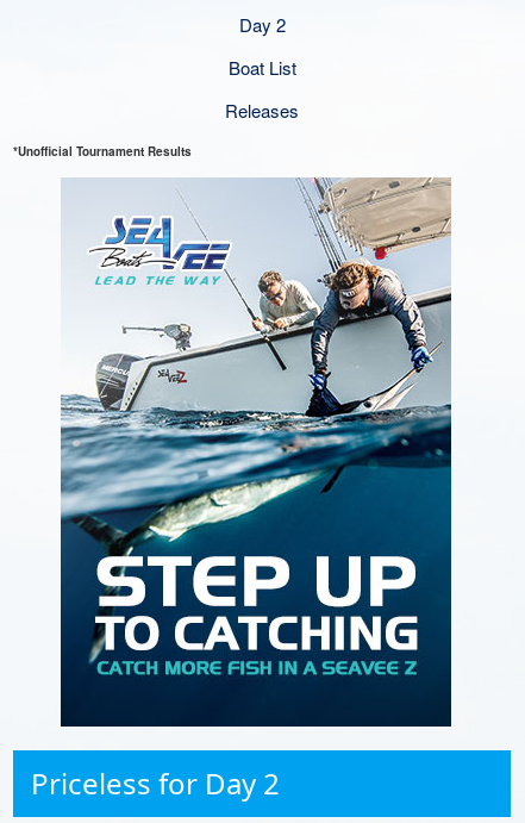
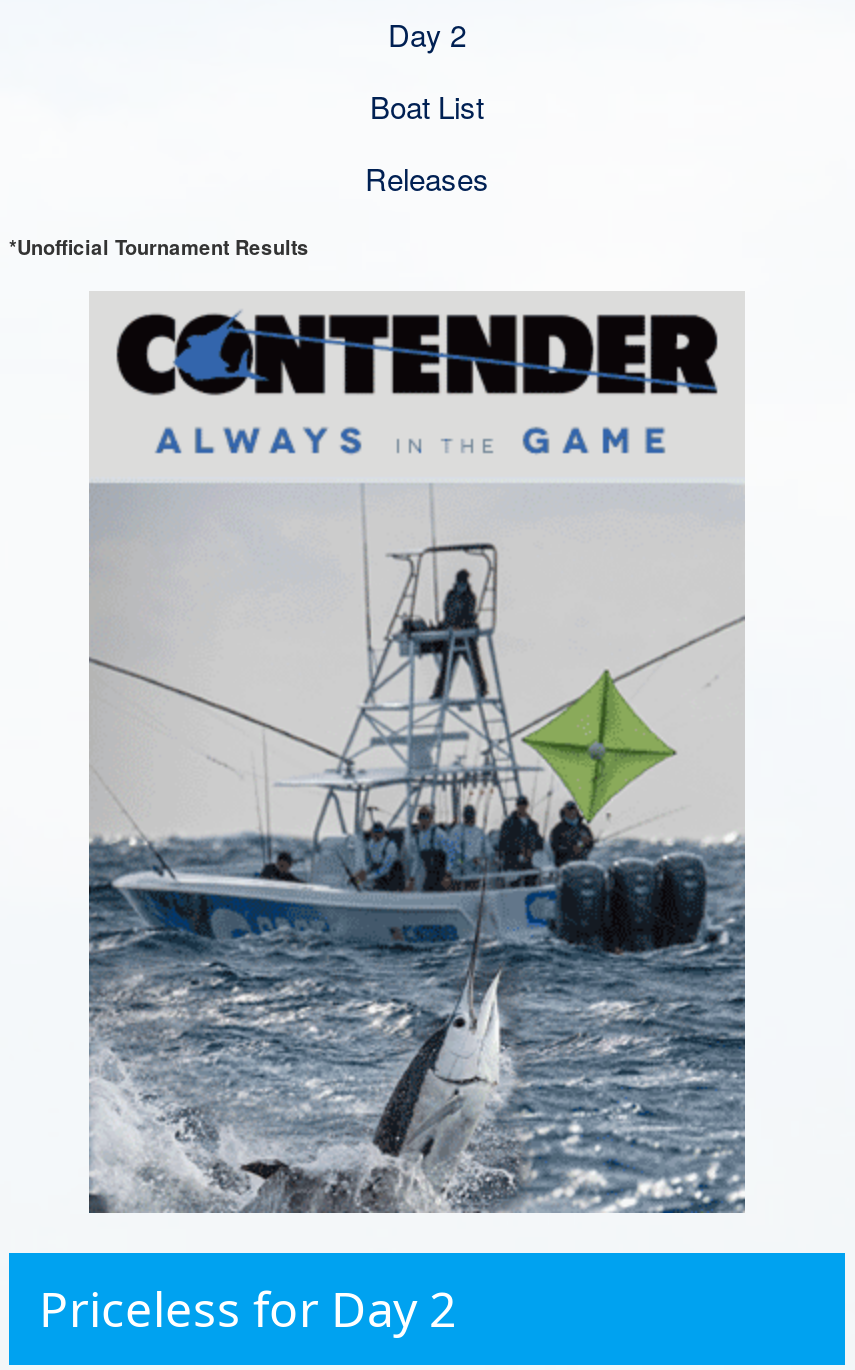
[60,177,452,728] [image] -> [89,293,745,1213] [image]

